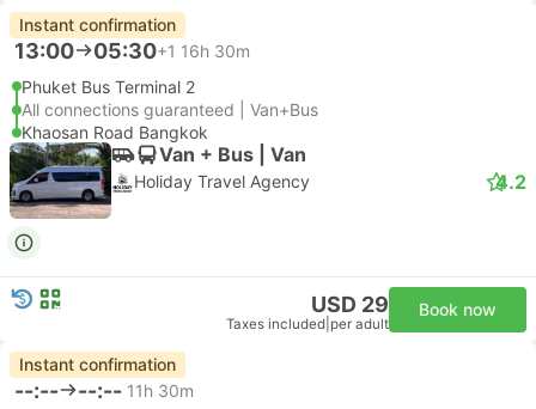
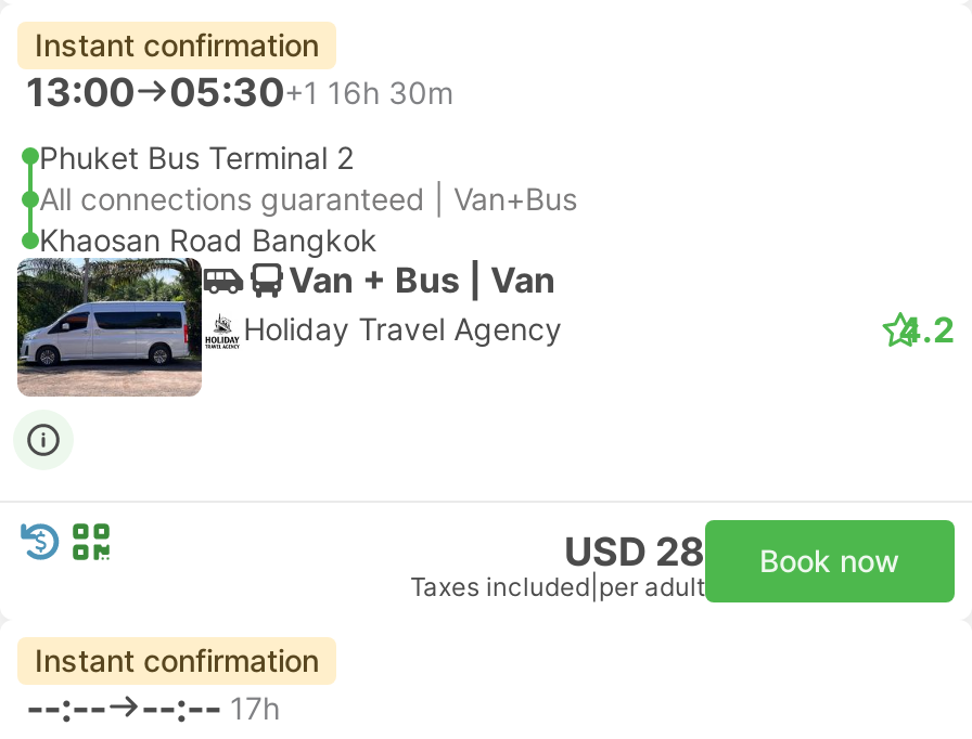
[311,292,497,319] USD 29 Book now -> [564,529,900,579] USD 28 Book now
[78,377,194,402] --:-- 11h 30m -> [141,684,280,729] --:-- 17h

